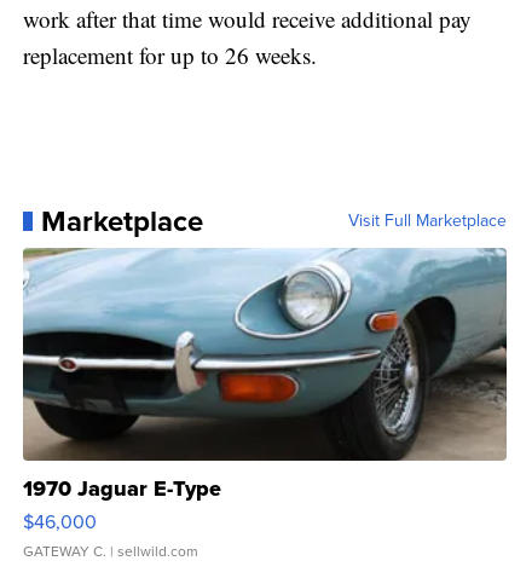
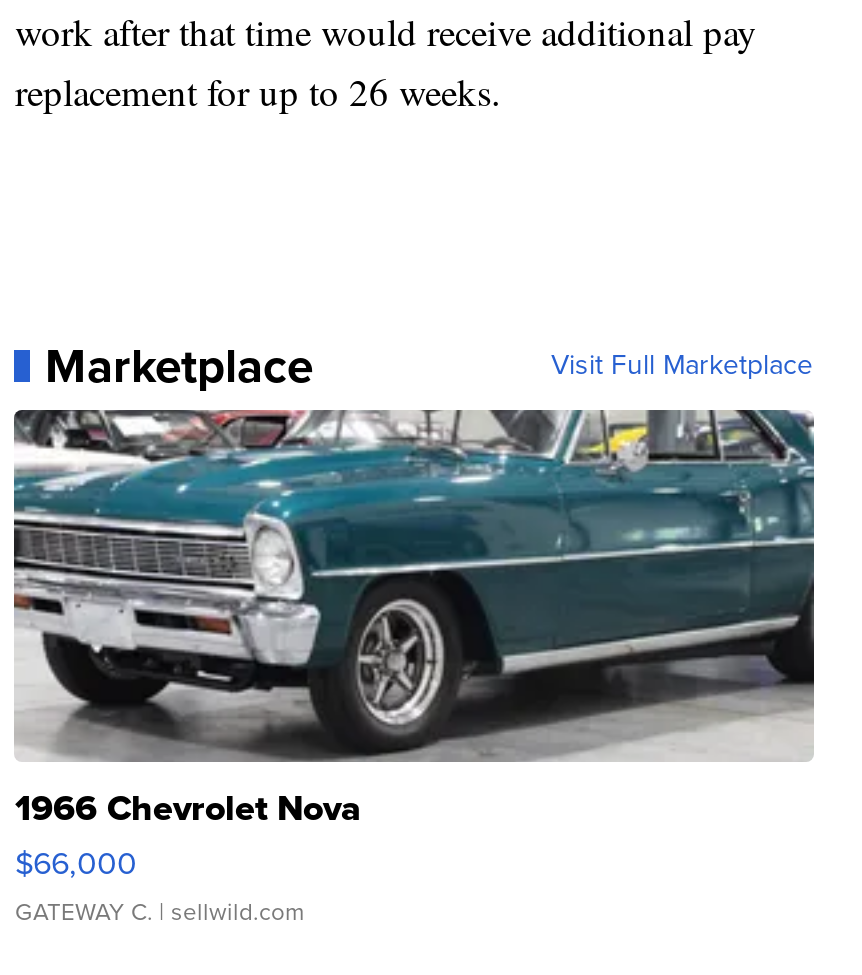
[22,248,507,536] [image] | 1970 Jaguar E-Type | $46,000 -> [14,408,814,886] [image] | 1966 Chevrolet Nova | $66,000

